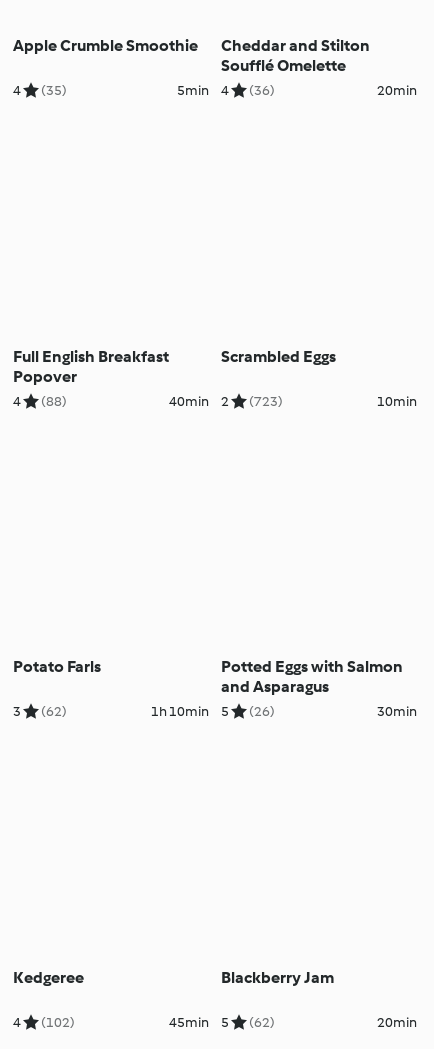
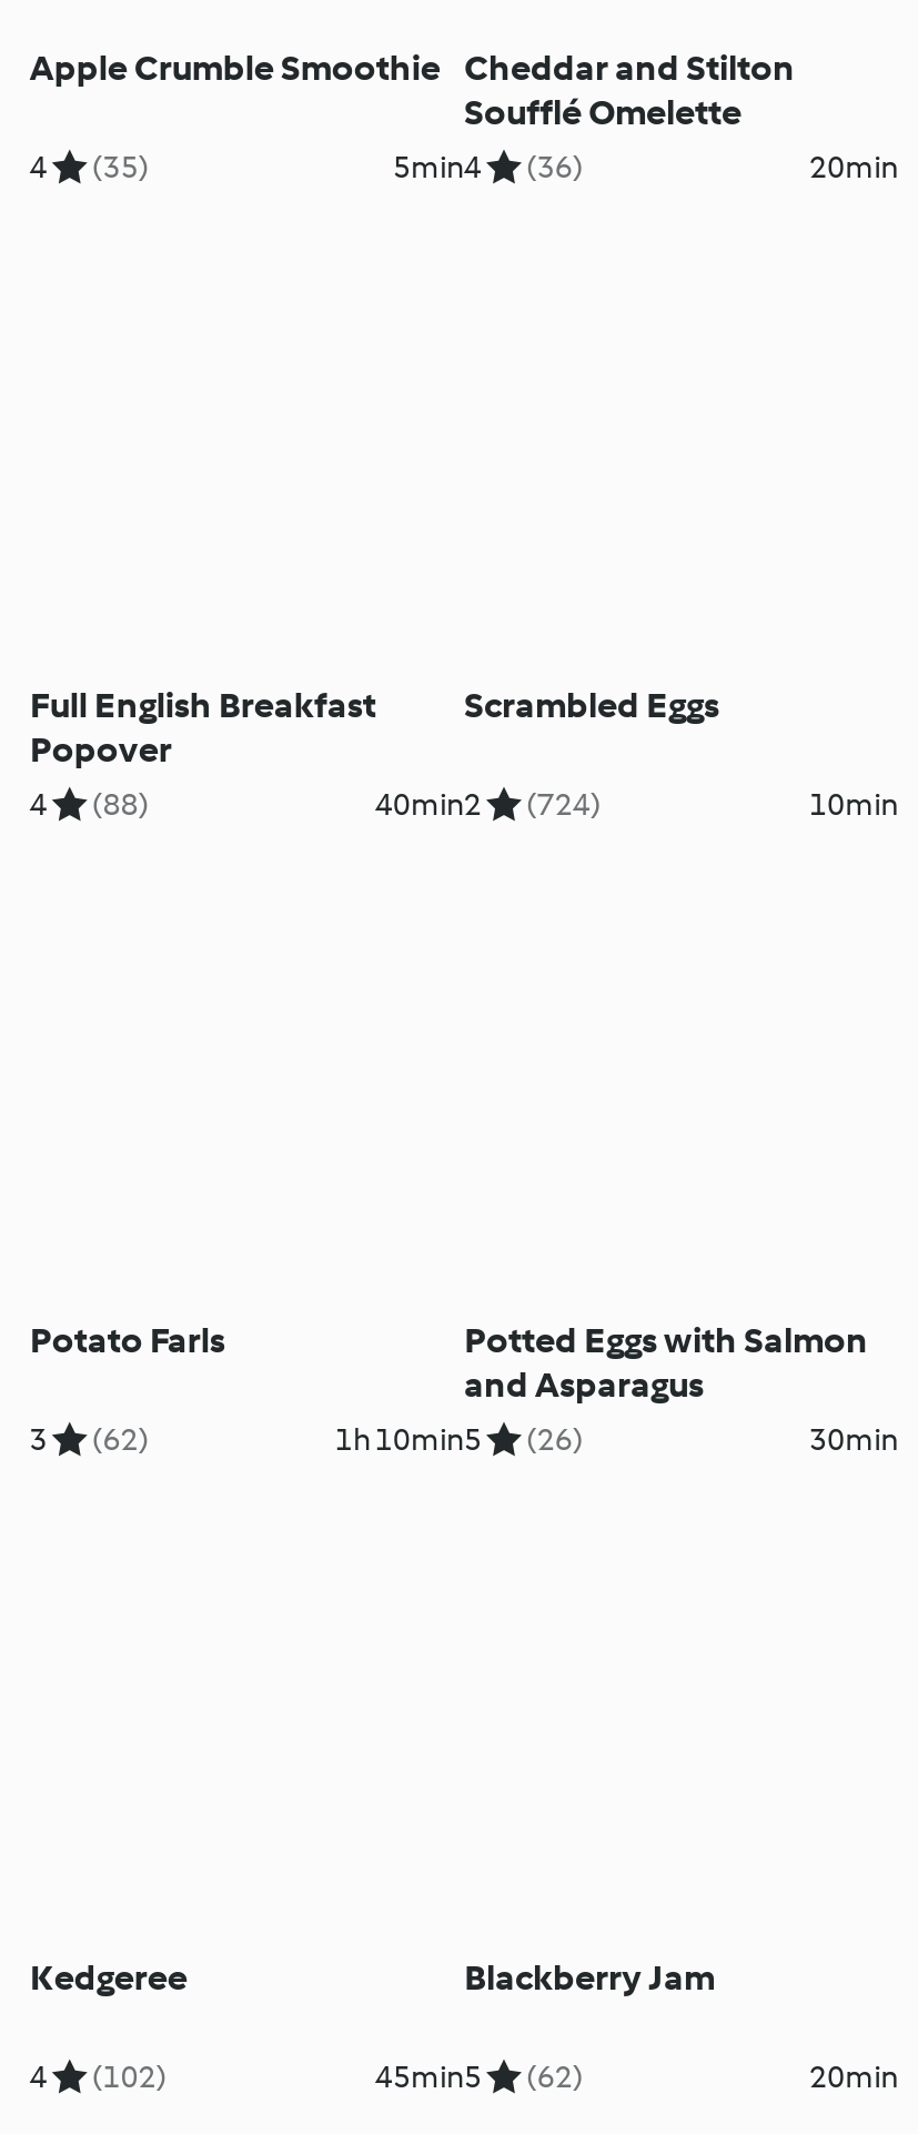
[169,393,283,410] 40min 2 (723) -> [375,786,602,823] 40min 2 (724)

